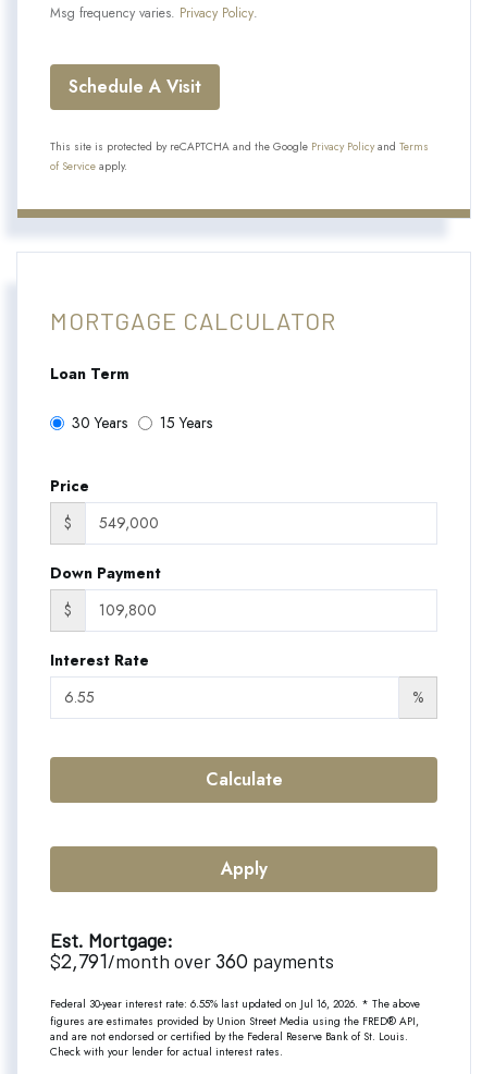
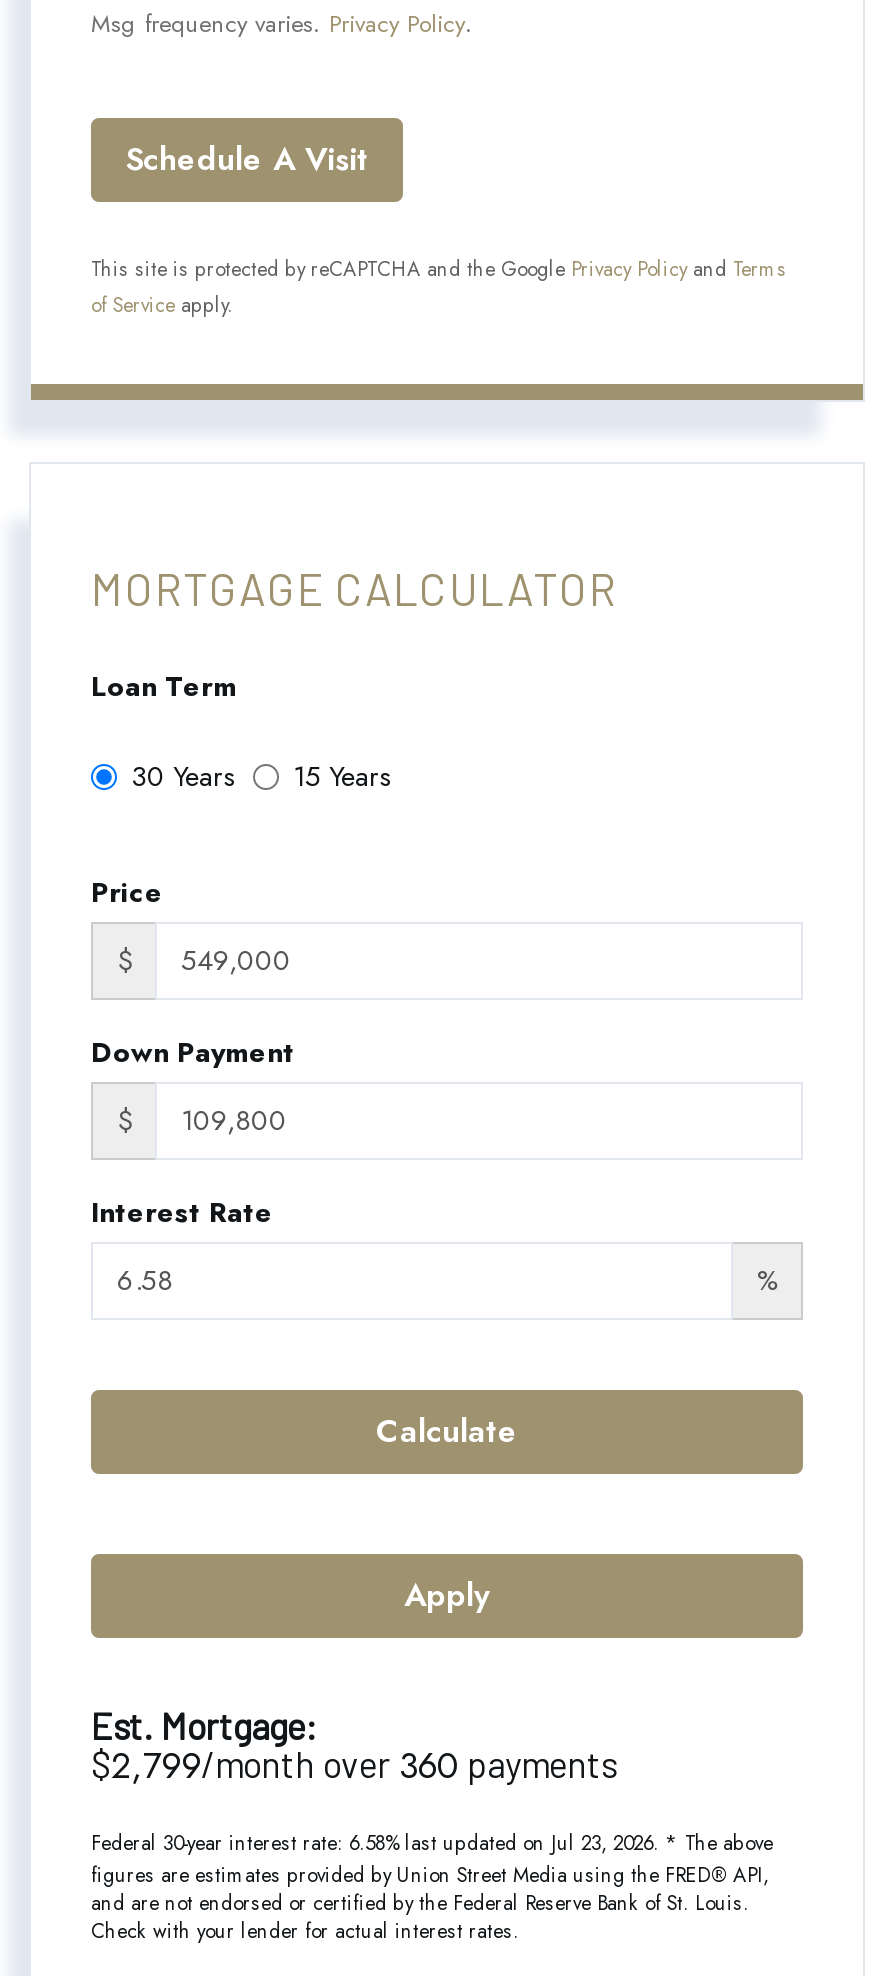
[50,947,334,976] $2,791/month over 360 payments -> [91,1739,617,1791] $2,799/month over 360 payments
[50,995,420,1012] Federal 30-year interest rate: 6.55% last updated on Jul 16, 2026. * The above -> [91,1827,773,1857] Federal 30-year interest rate: 6.58% last updated on Jul 23, 2026. * The above

